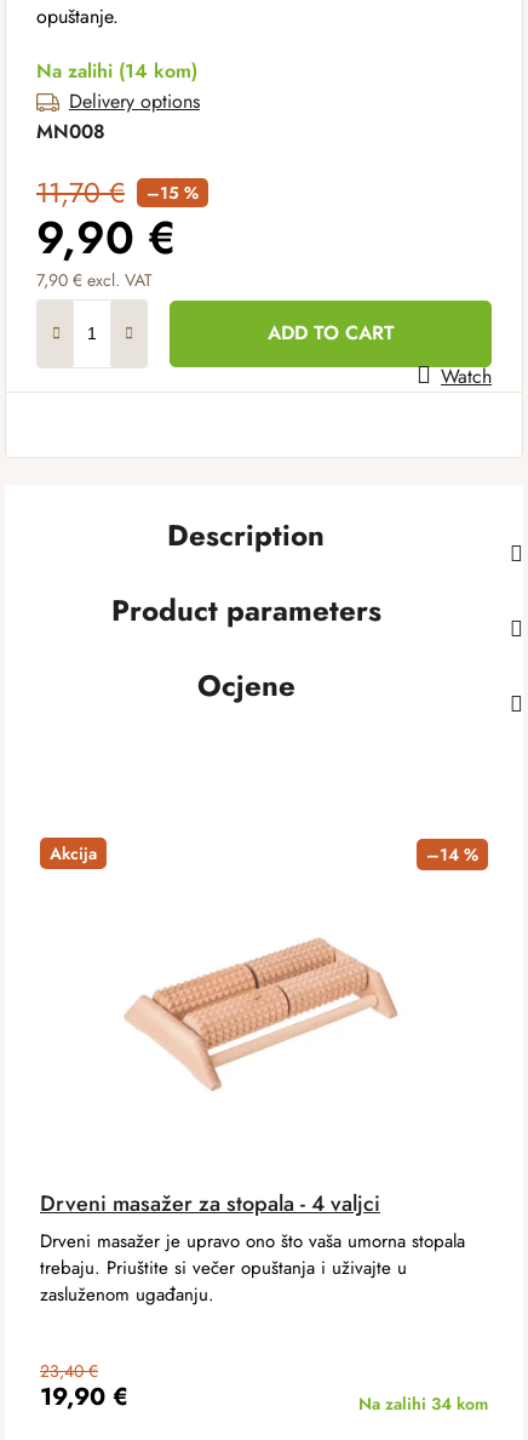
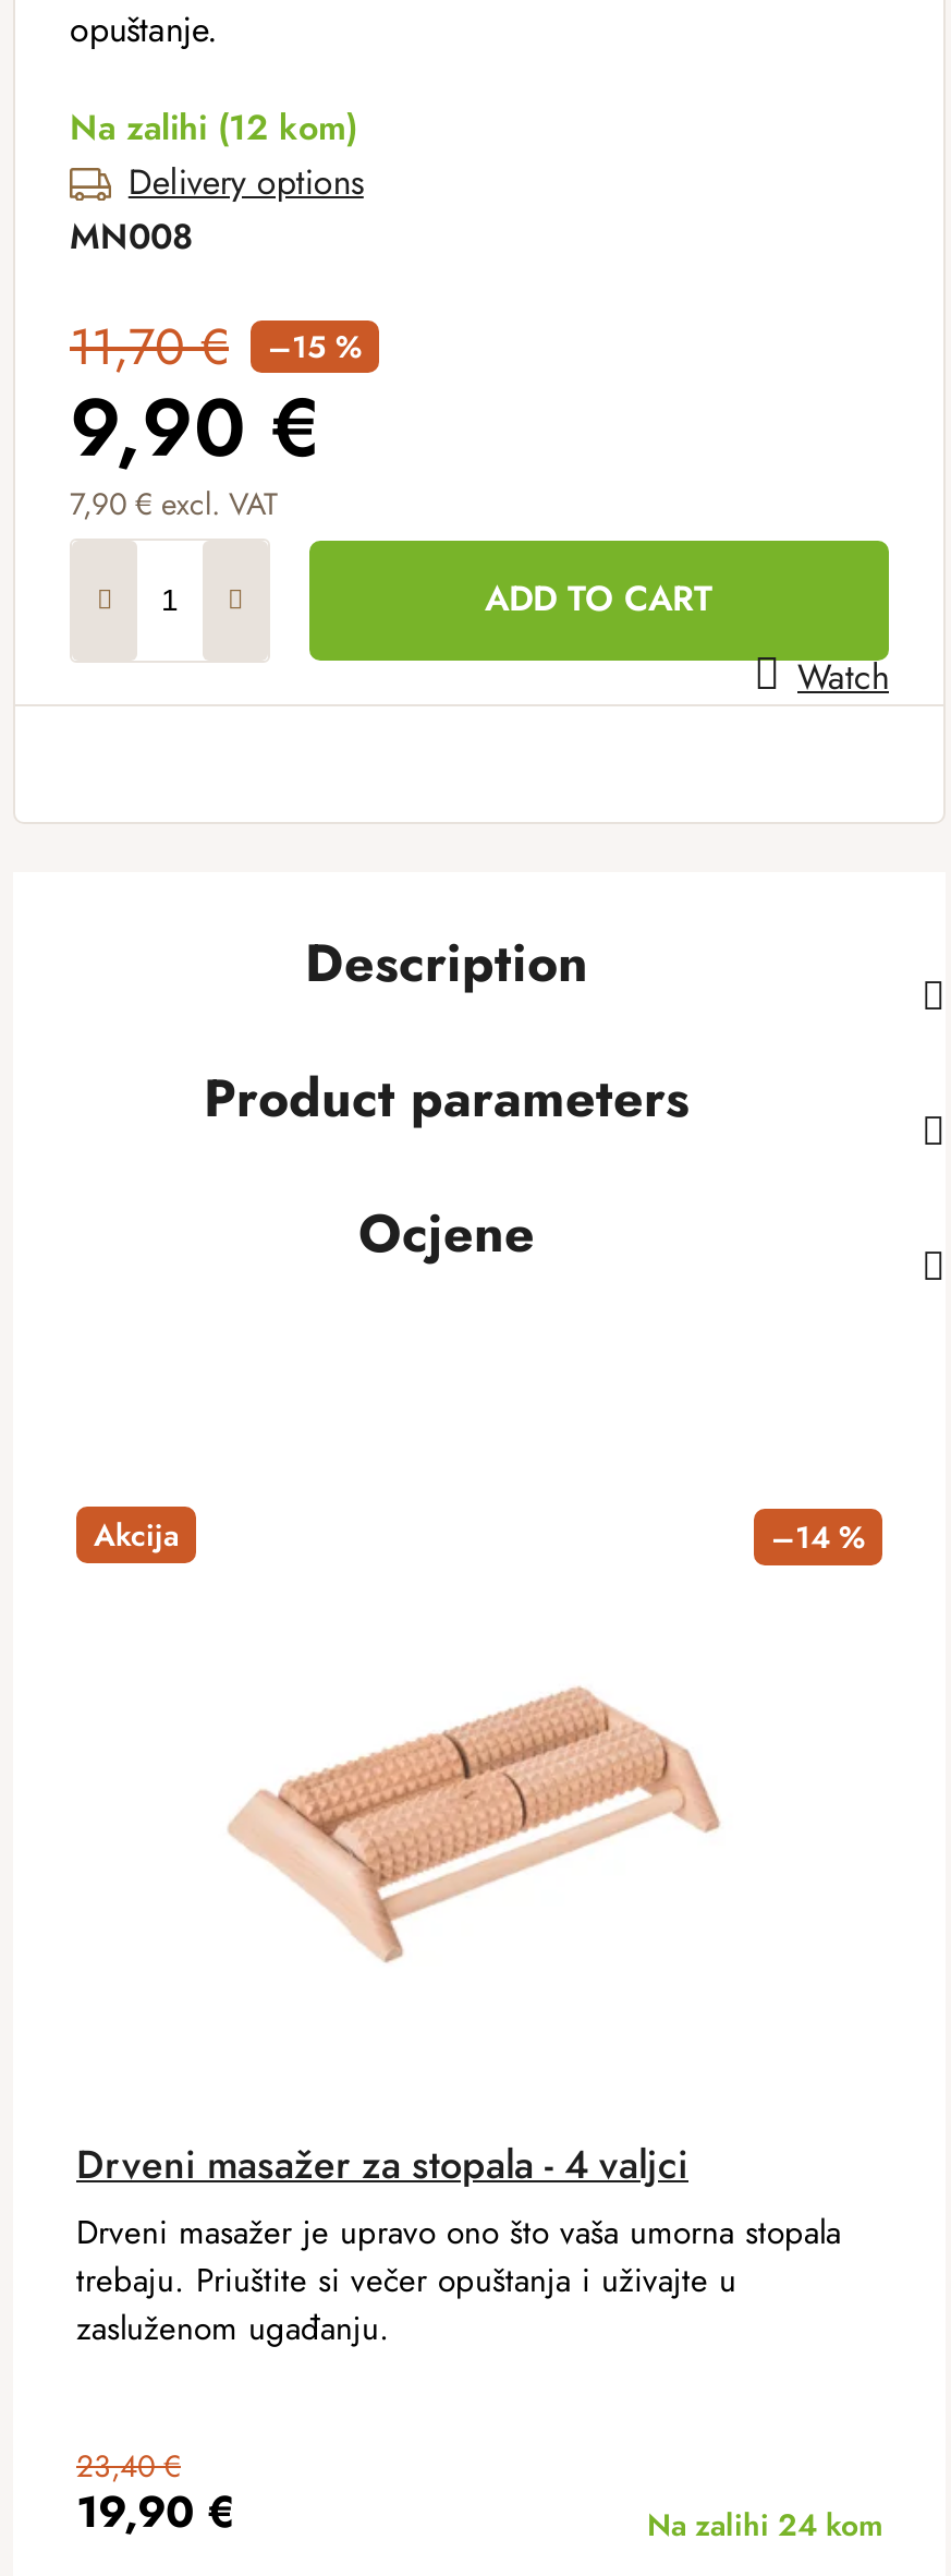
[36,57,197,85] Na zalihi (14 kom) -> [70,102,357,152] Na zalihi (12 kom)
[358,1392,488,1416] Na zalihi 34 kom -> [647,2503,882,2547] Na zalihi 24 kom

